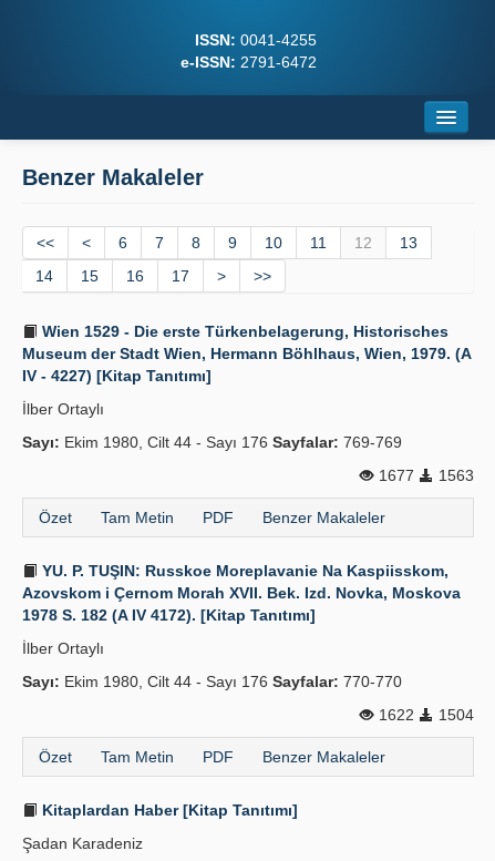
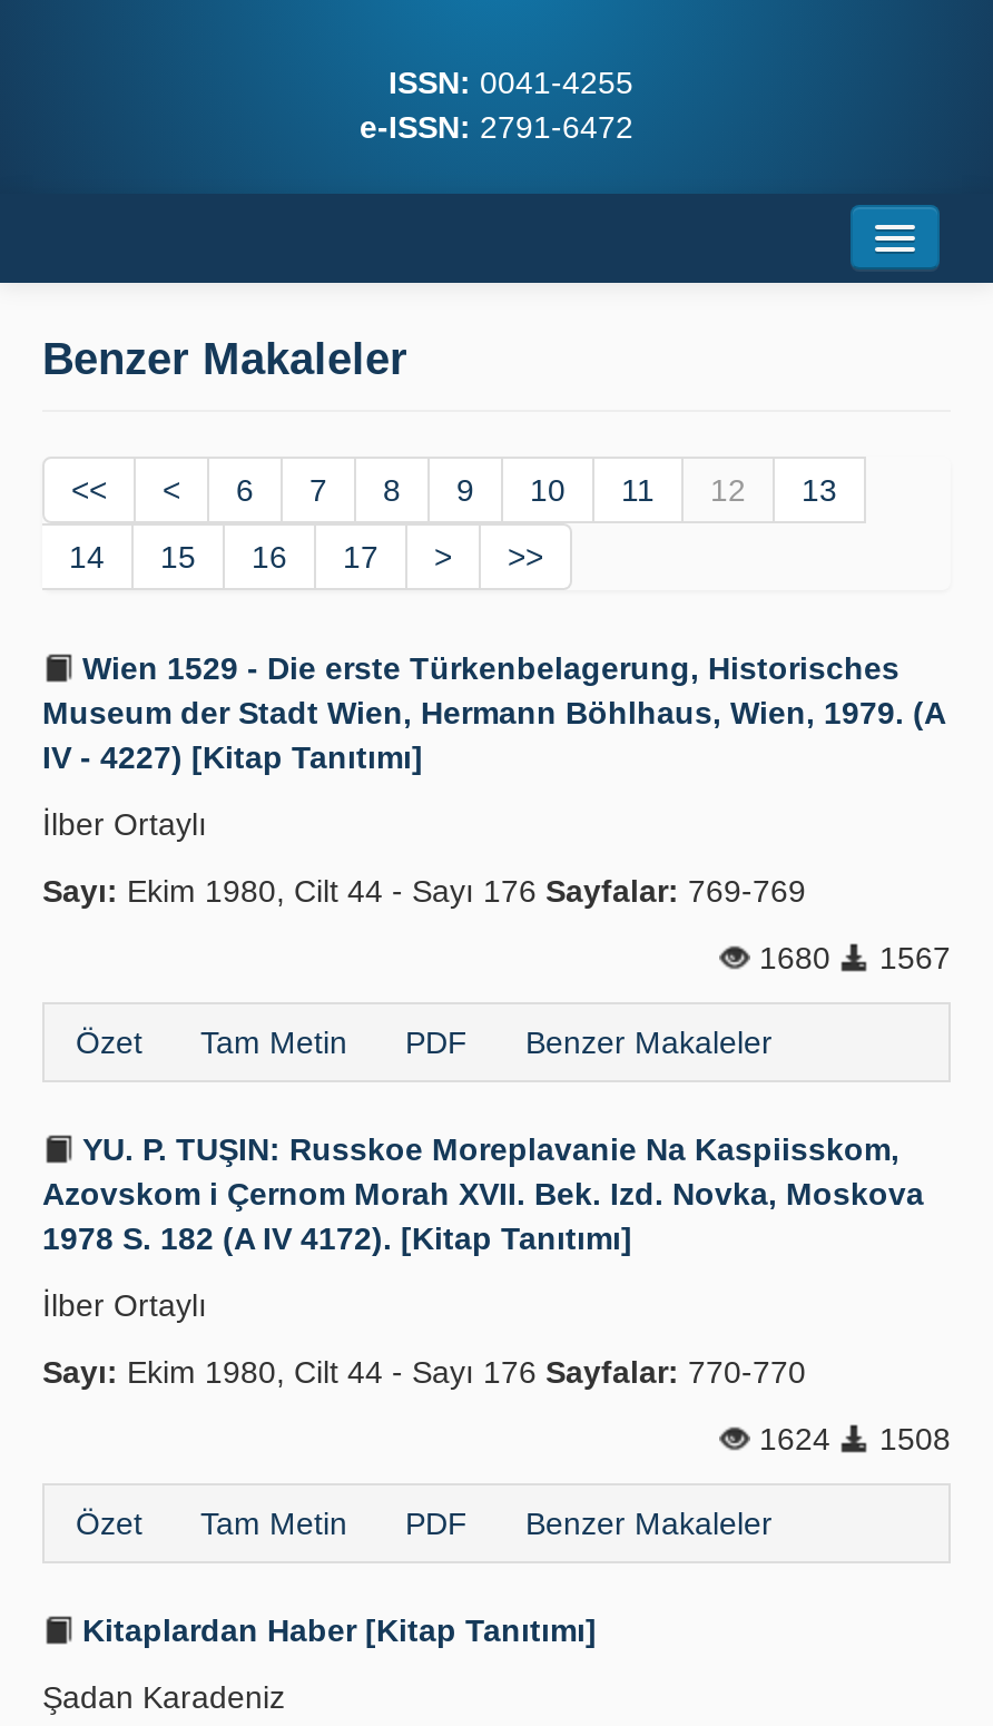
[374,467,419,484] 1677 -> [750,940,839,975] 1680
[434,467,474,484] 1563 -> [871,940,951,975] 1567
[374,706,419,724] 1622 -> [750,1421,839,1457] 1624
[434,706,474,724] 1504 -> [871,1421,951,1457] 1508

